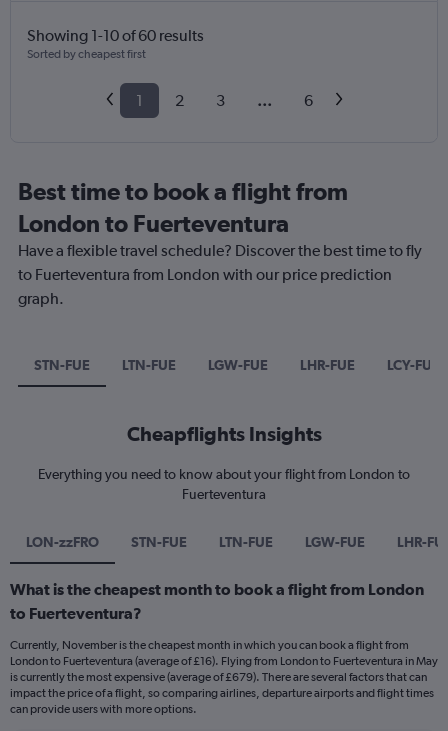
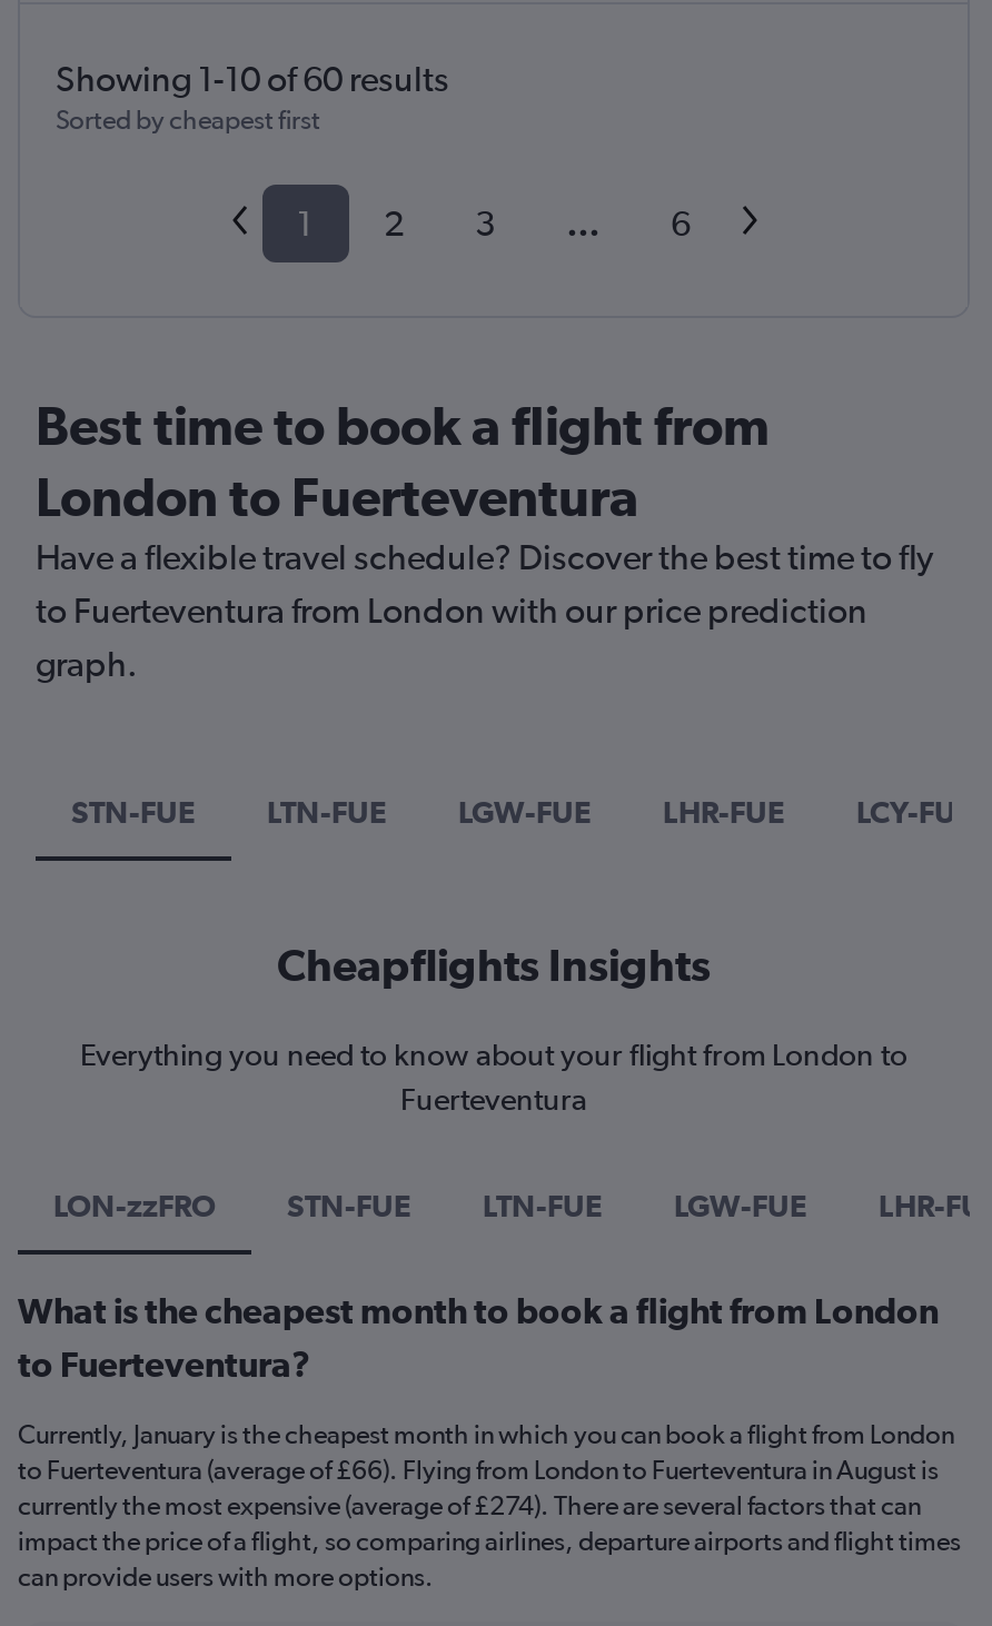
[10,638,438,684] Currently, November is the cheapest month in which you can book a flight from | London to Fuerteventura (average of £16). Flying from London to Fuerteventura in May | is currently the most expensive (average of £679). There are several factors that can -> [18,1420,954,1522] Currently, January is the cheapest month in which you can book a flight from London | to Fuerteventura (average of £66). Flying from London to Fuerteventura in August is | currently the most expensive (average of £274). There are several factors that can

